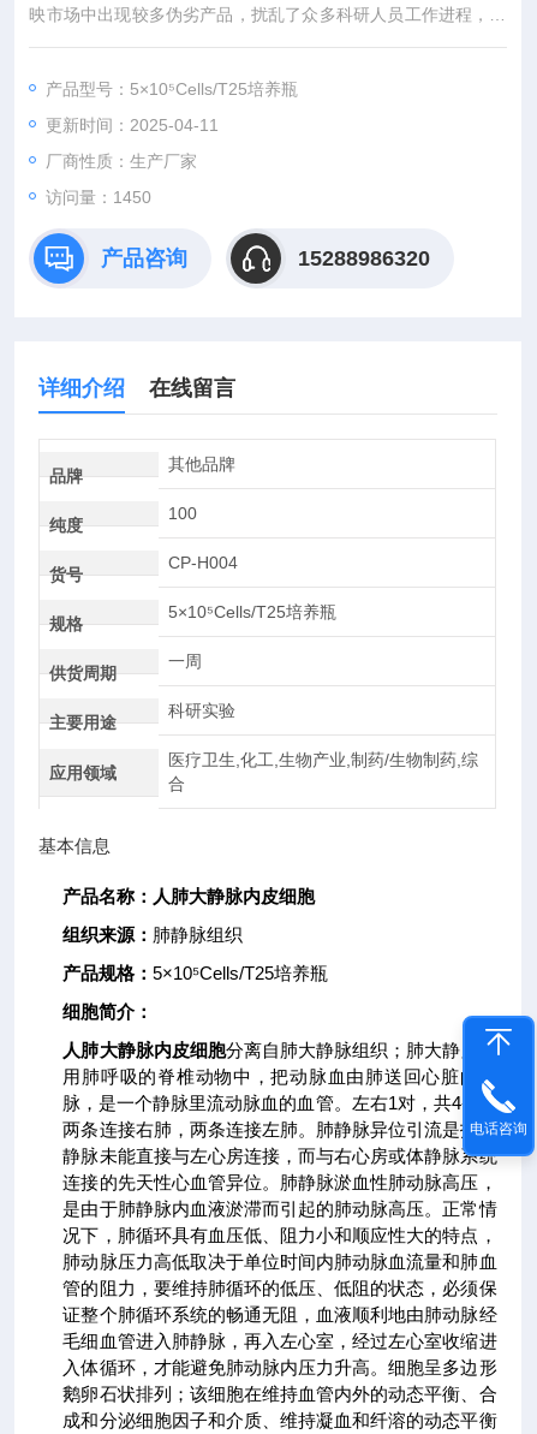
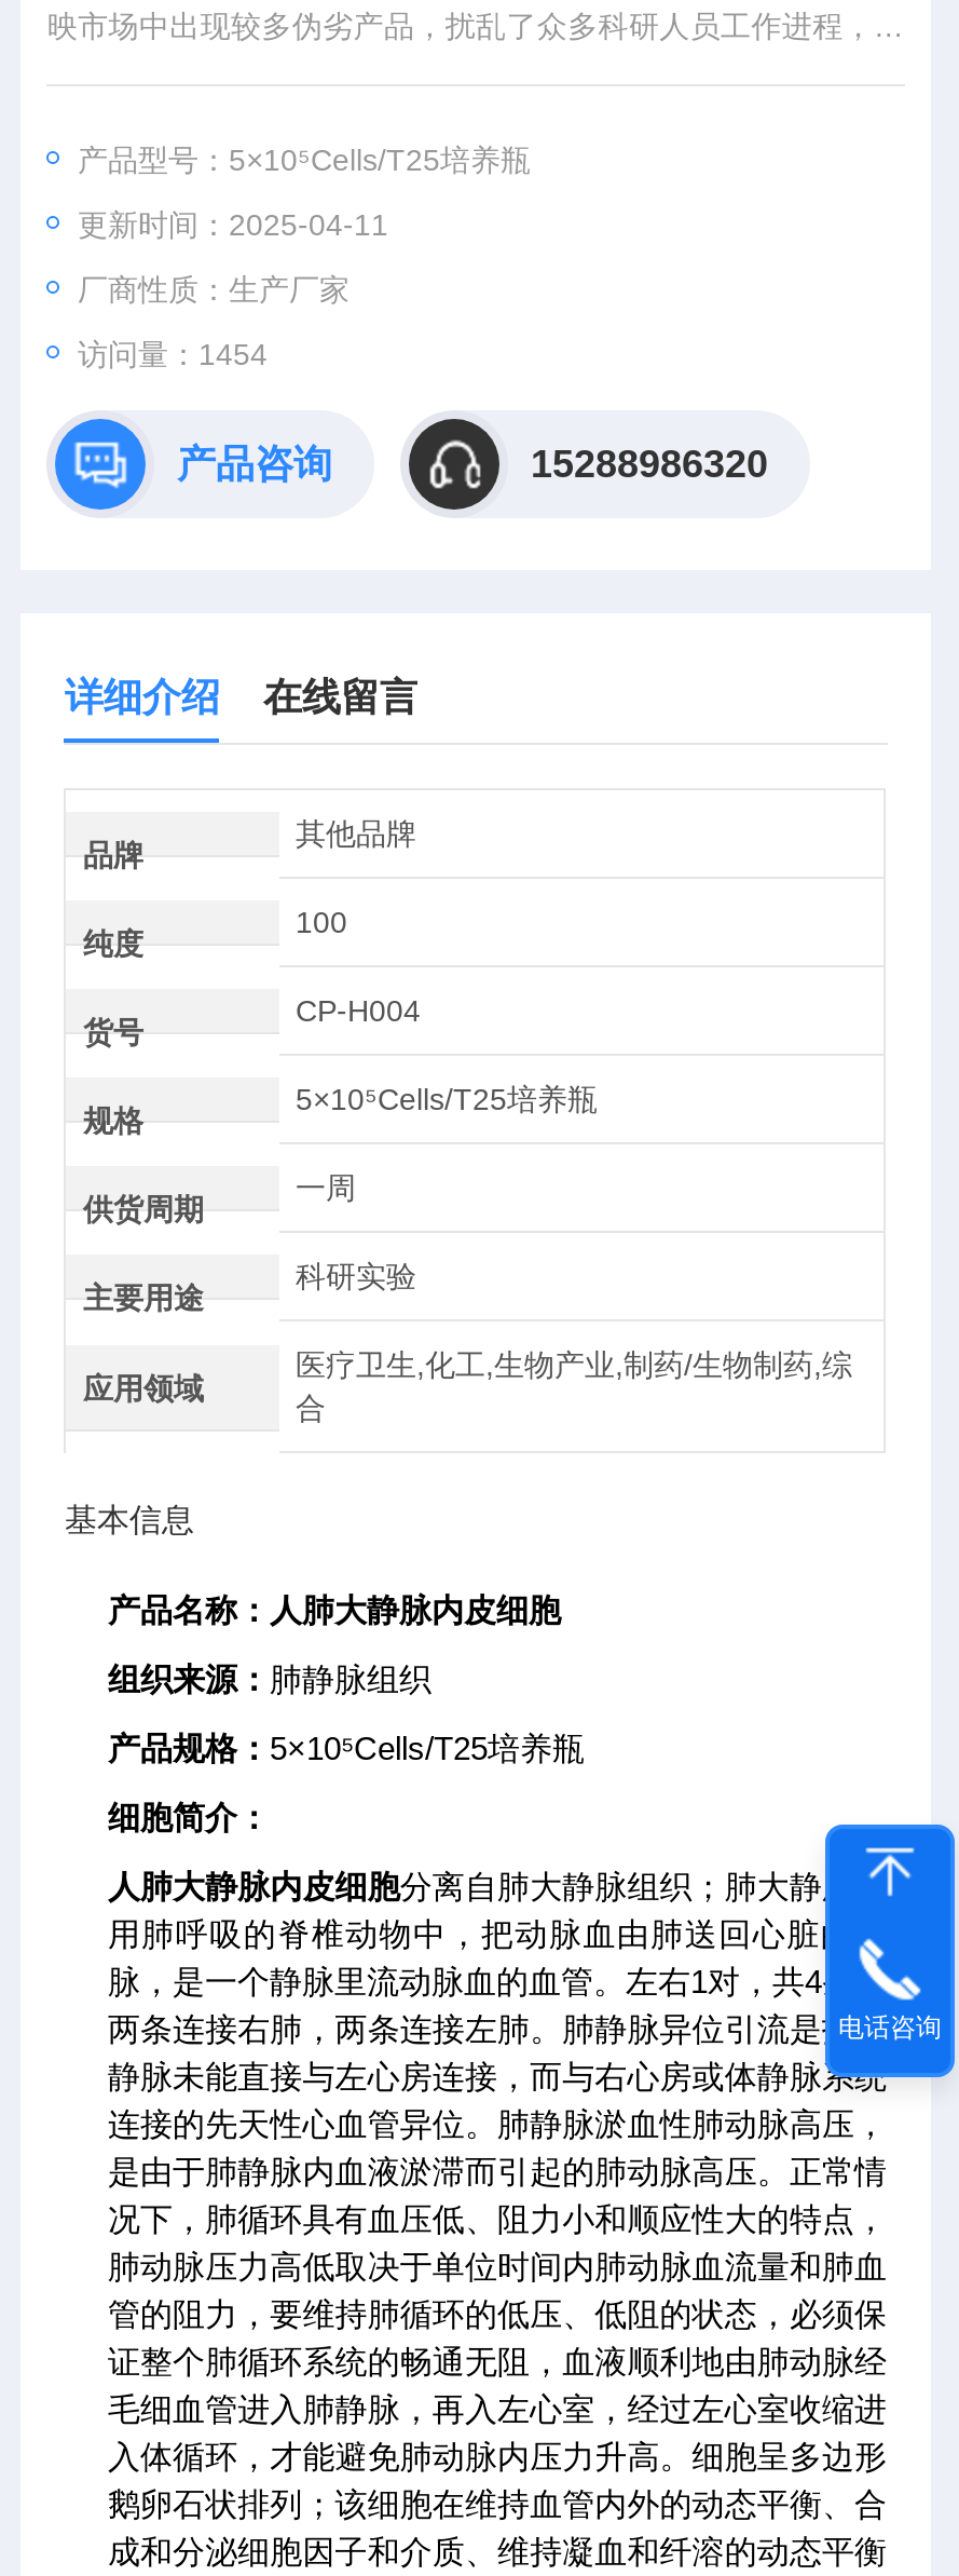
[46,188,152,207] 访问量：1450 -> [77,337,267,371] 访问量：1454

